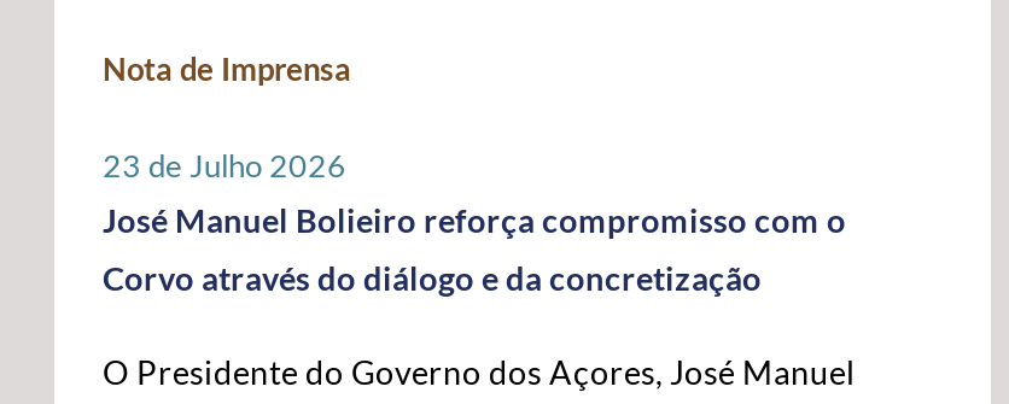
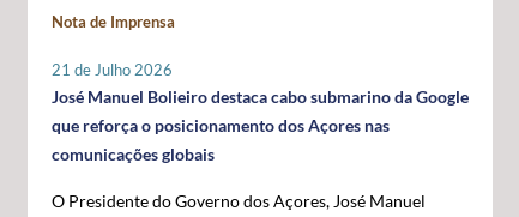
[103,146,846,298] 23 de Julho 2026 | José Manuel Bolieiro reforça compromisso com o | Corvo através do diálogo e da concretização -> [52,60,469,164] 21 de Julho 2026 | José Manuel Bolieiro destaca cabo submarino da Google | que reforça o posicionamento dos Açores nas | comunicações globais

